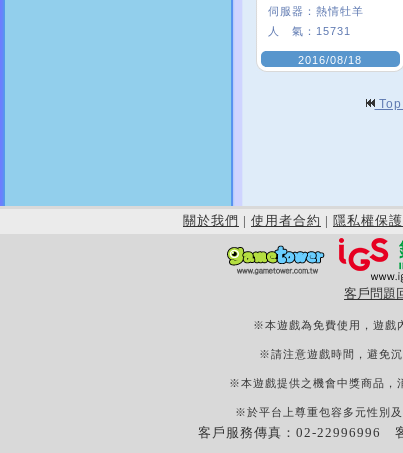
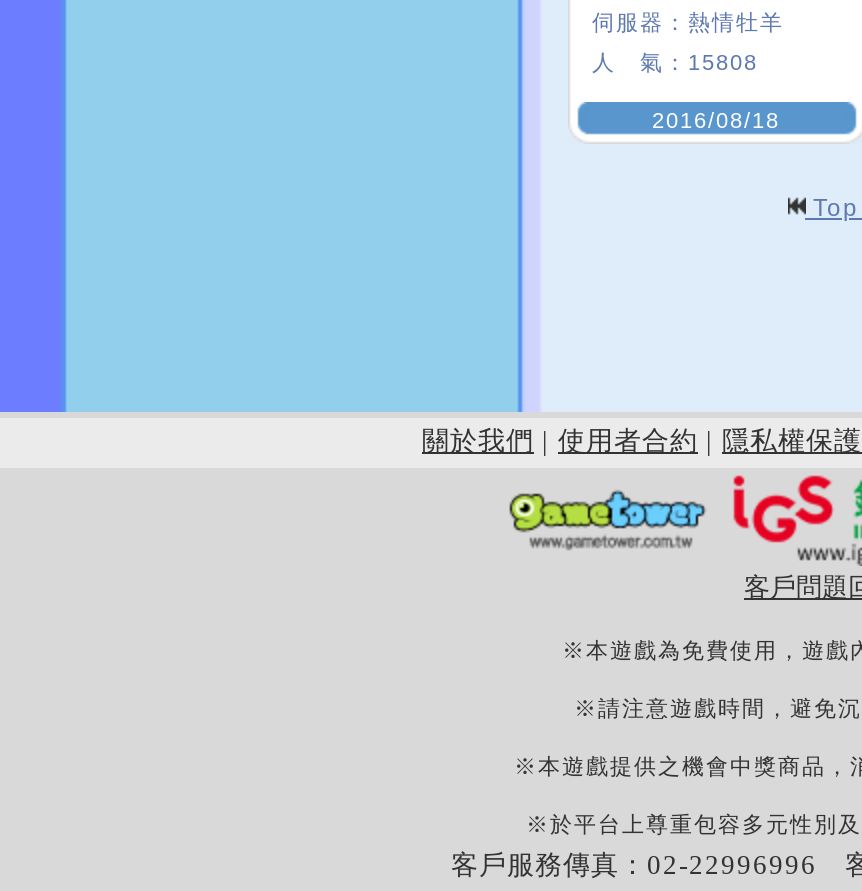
[268,25,351,37] 人 氣：15731 -> [592,50,758,74] 人 氣：15808

